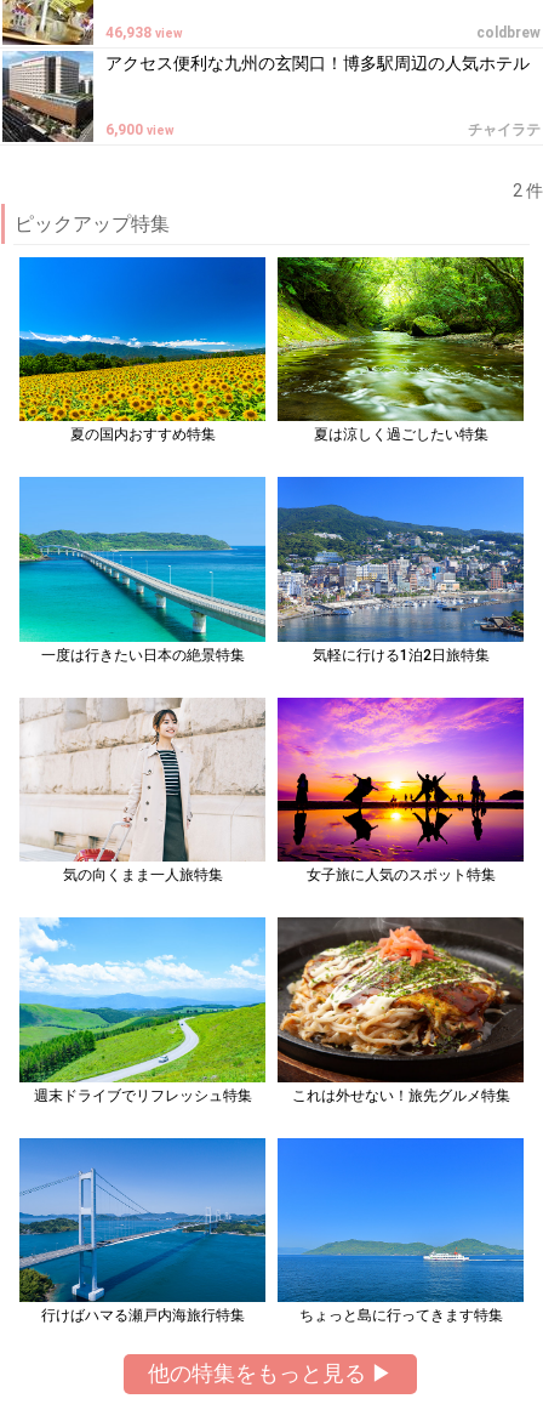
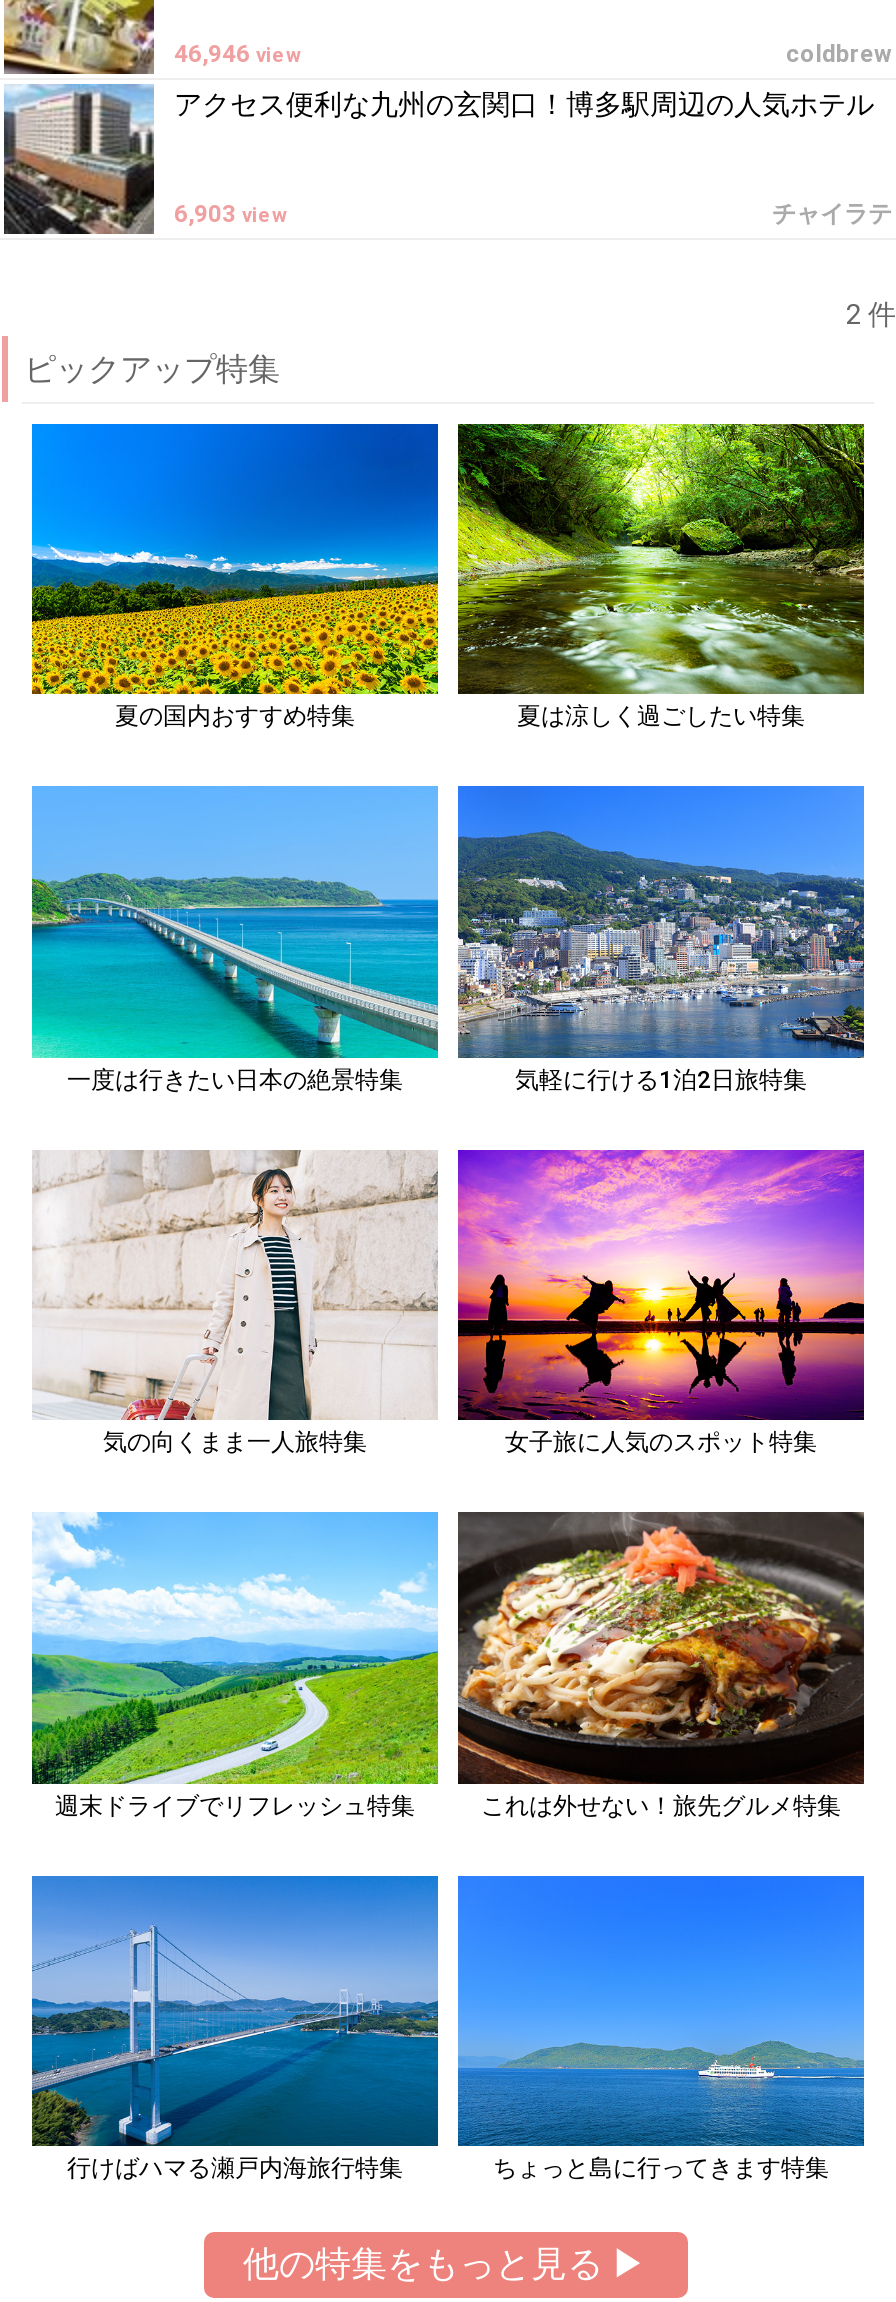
[105,24,182,41] 46,938 view -> [174,40,300,68] 46,946 view
[105,121,173,138] 6,900 view -> [174,200,286,228] 6,903 view

